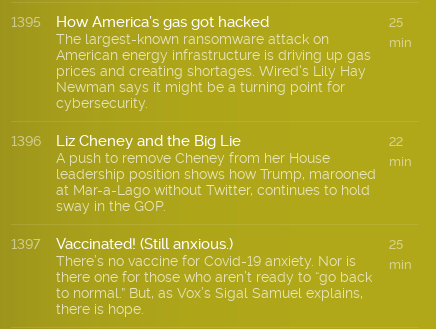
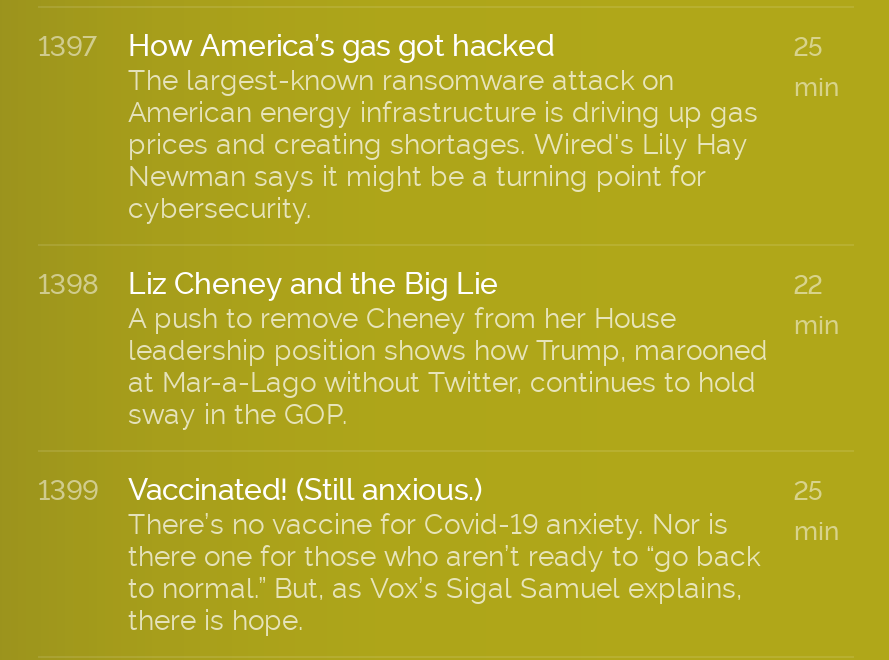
[11,13,269,31] 1395 How America’s gas got hacked -> [38,28,554,64] 1397 How America’s gas got hacked
[11,132,241,150] 1396 Liz Cheney and the Big Lie -> [38,266,498,302] 1398 Liz Cheney and the Big Lie
[11,235,233,253] 1397 Vaccinated! (Still anxious.) -> [38,472,482,508] 1399 Vaccinated! (Still anxious.)

